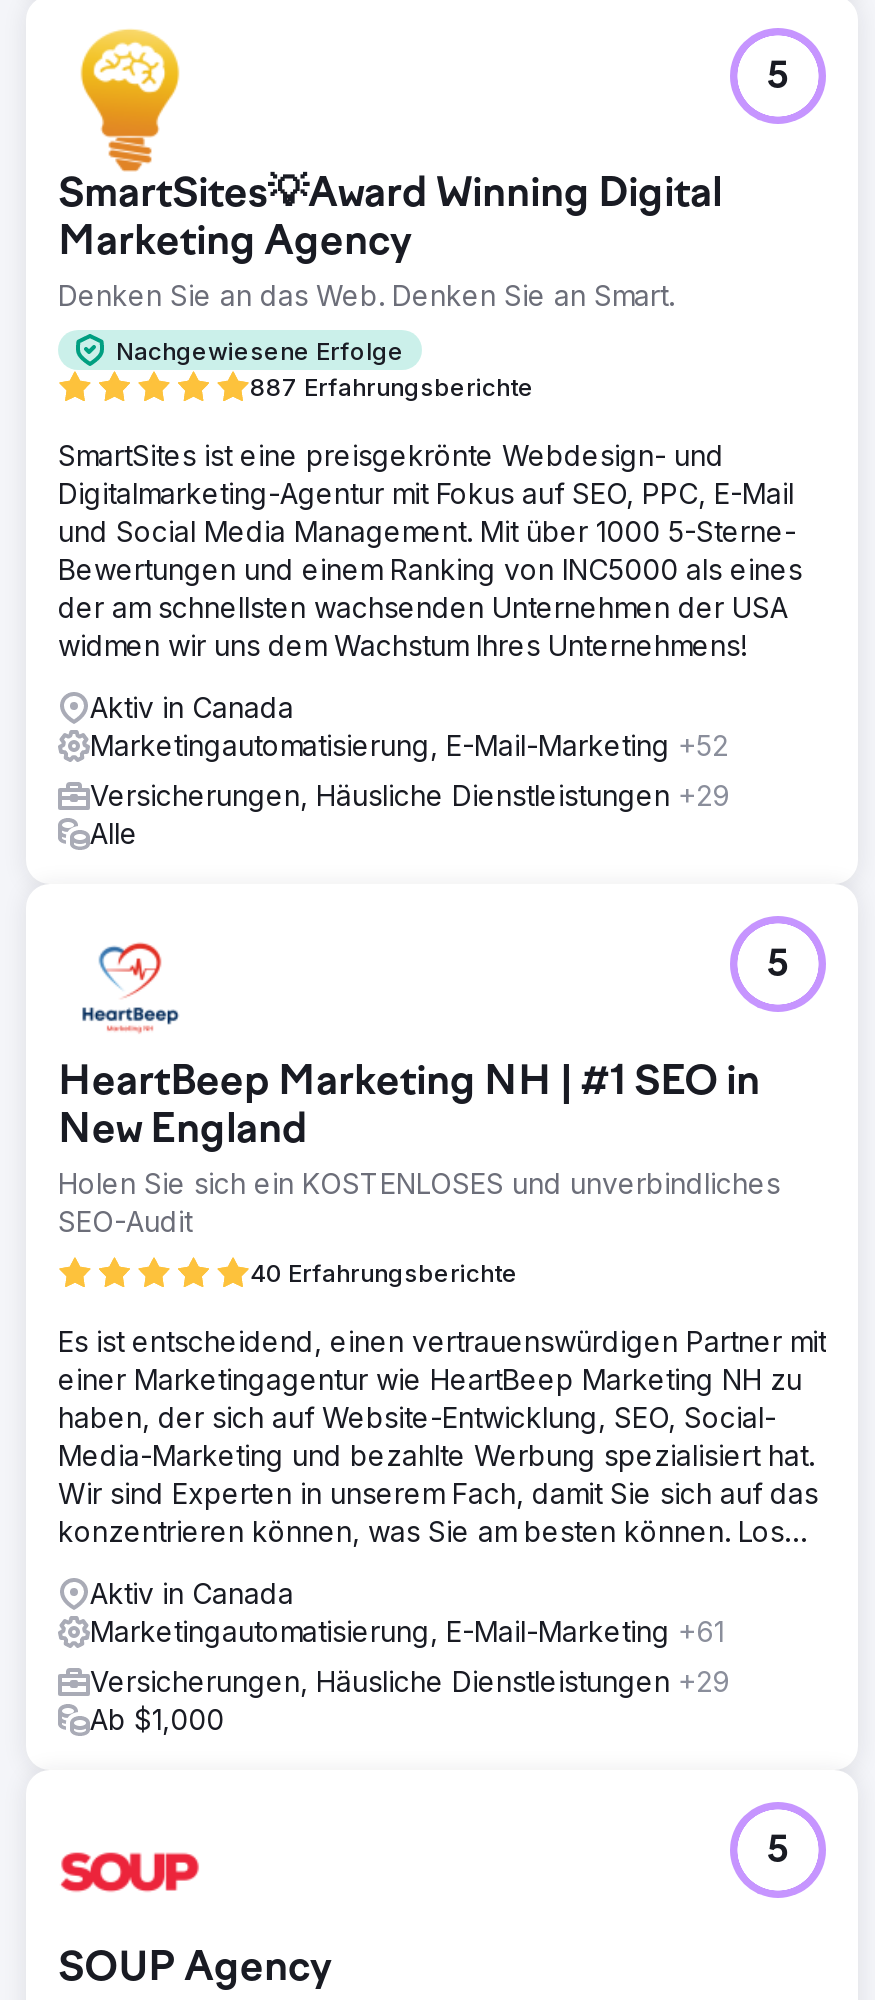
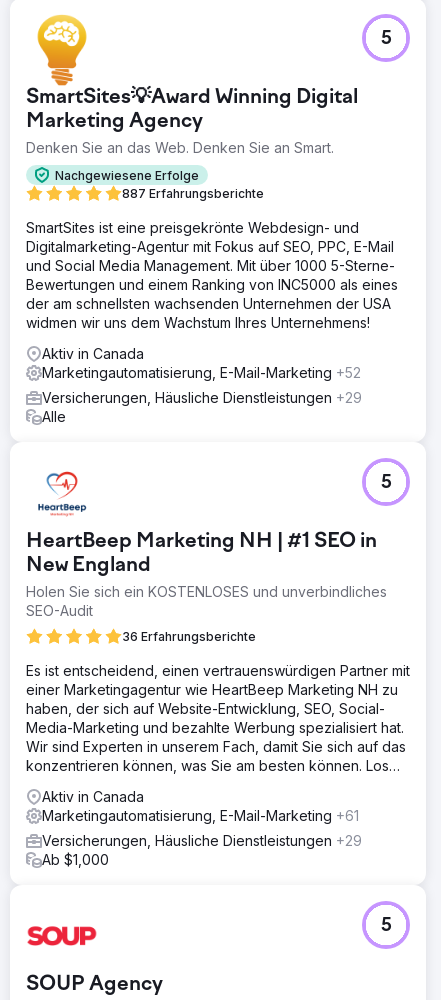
[250,1258,518,1288] 40 Erfahrungsberichte -> [122,629,256,644] 36 Erfahrungsberichte

